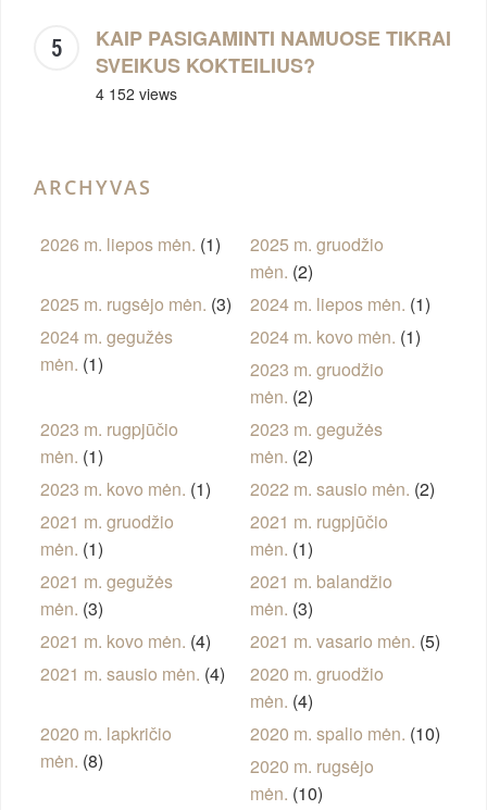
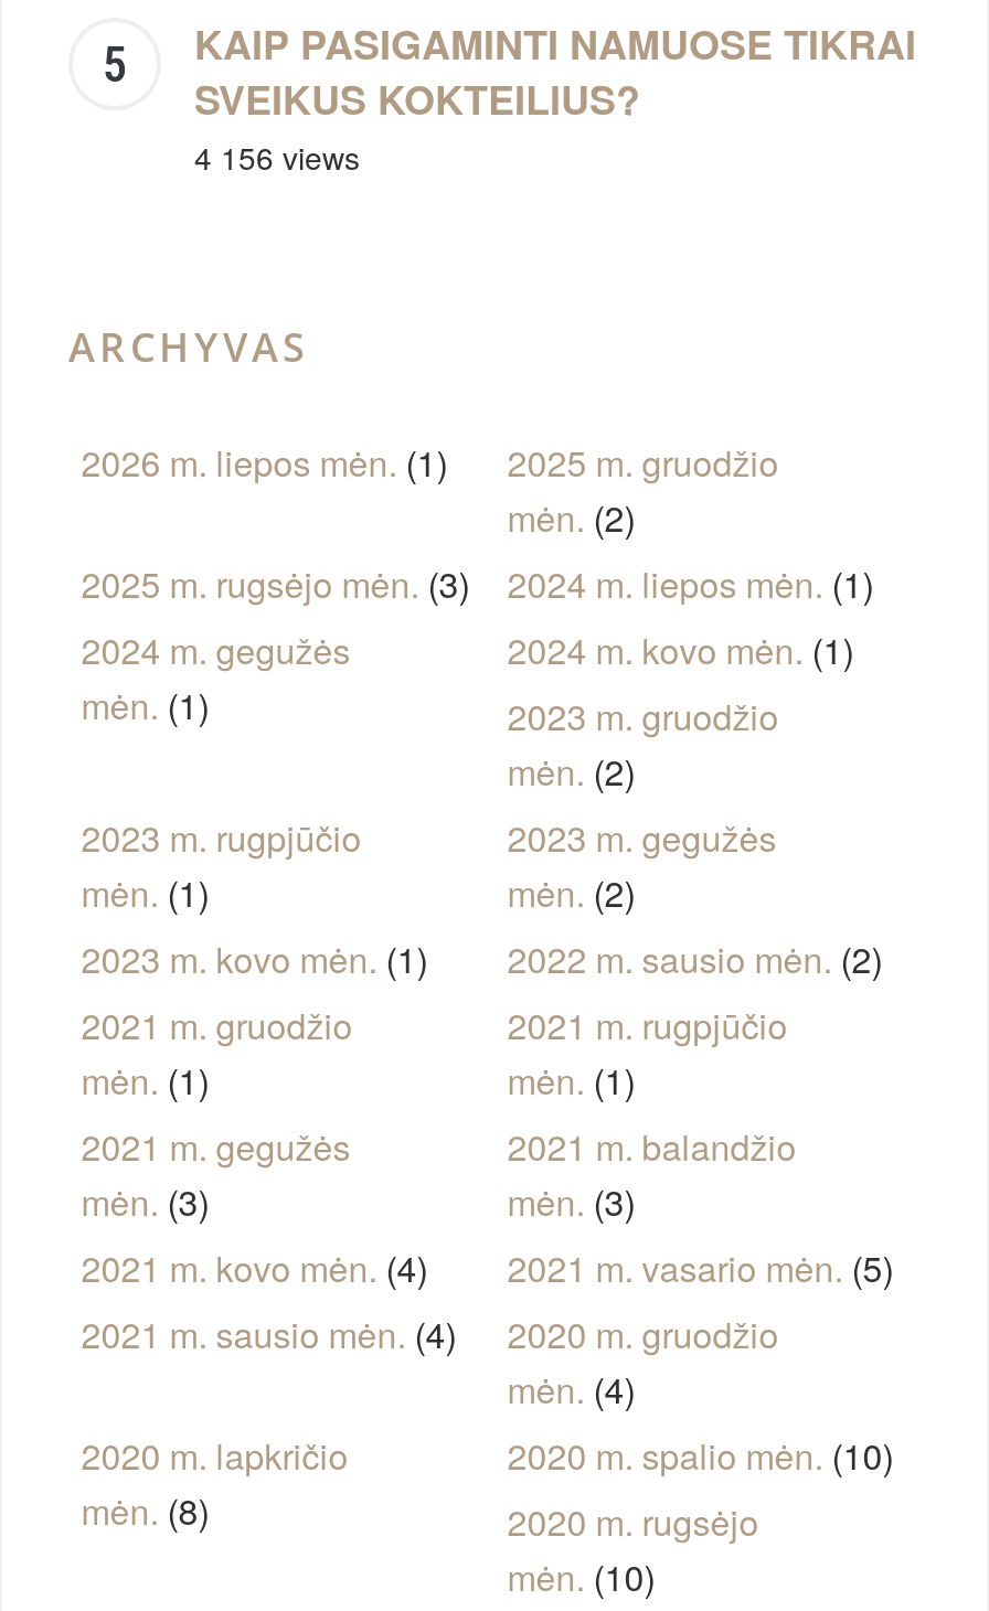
[96,83,177,104] 4 152 views -> [194,135,360,179] 4 156 views

